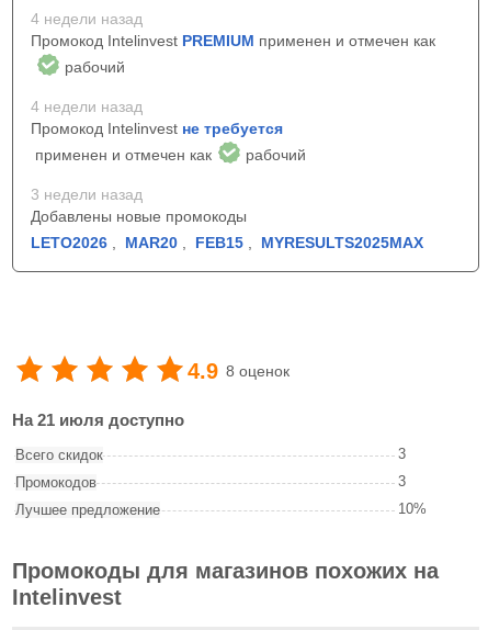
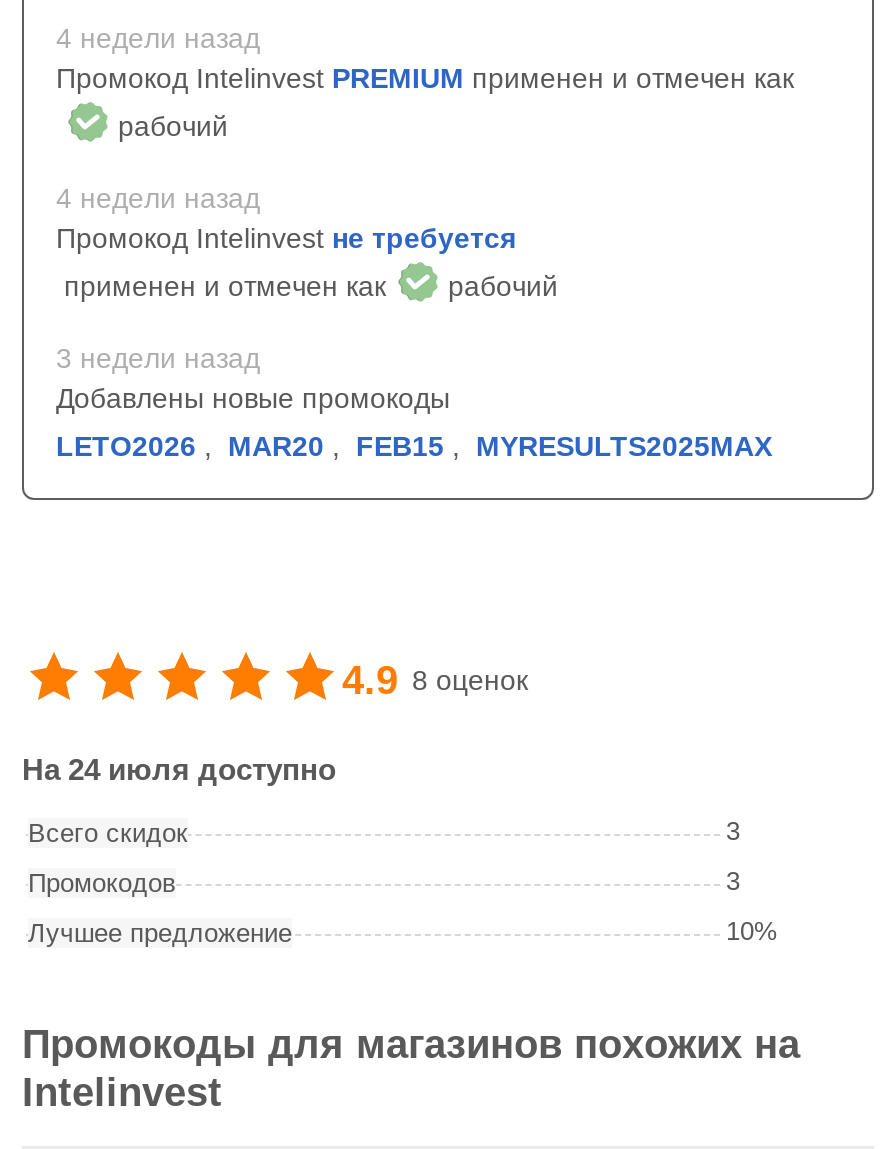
[12,410,184,429] На 21 июля доступно -> [22,752,336,786] На 24 июля доступно

